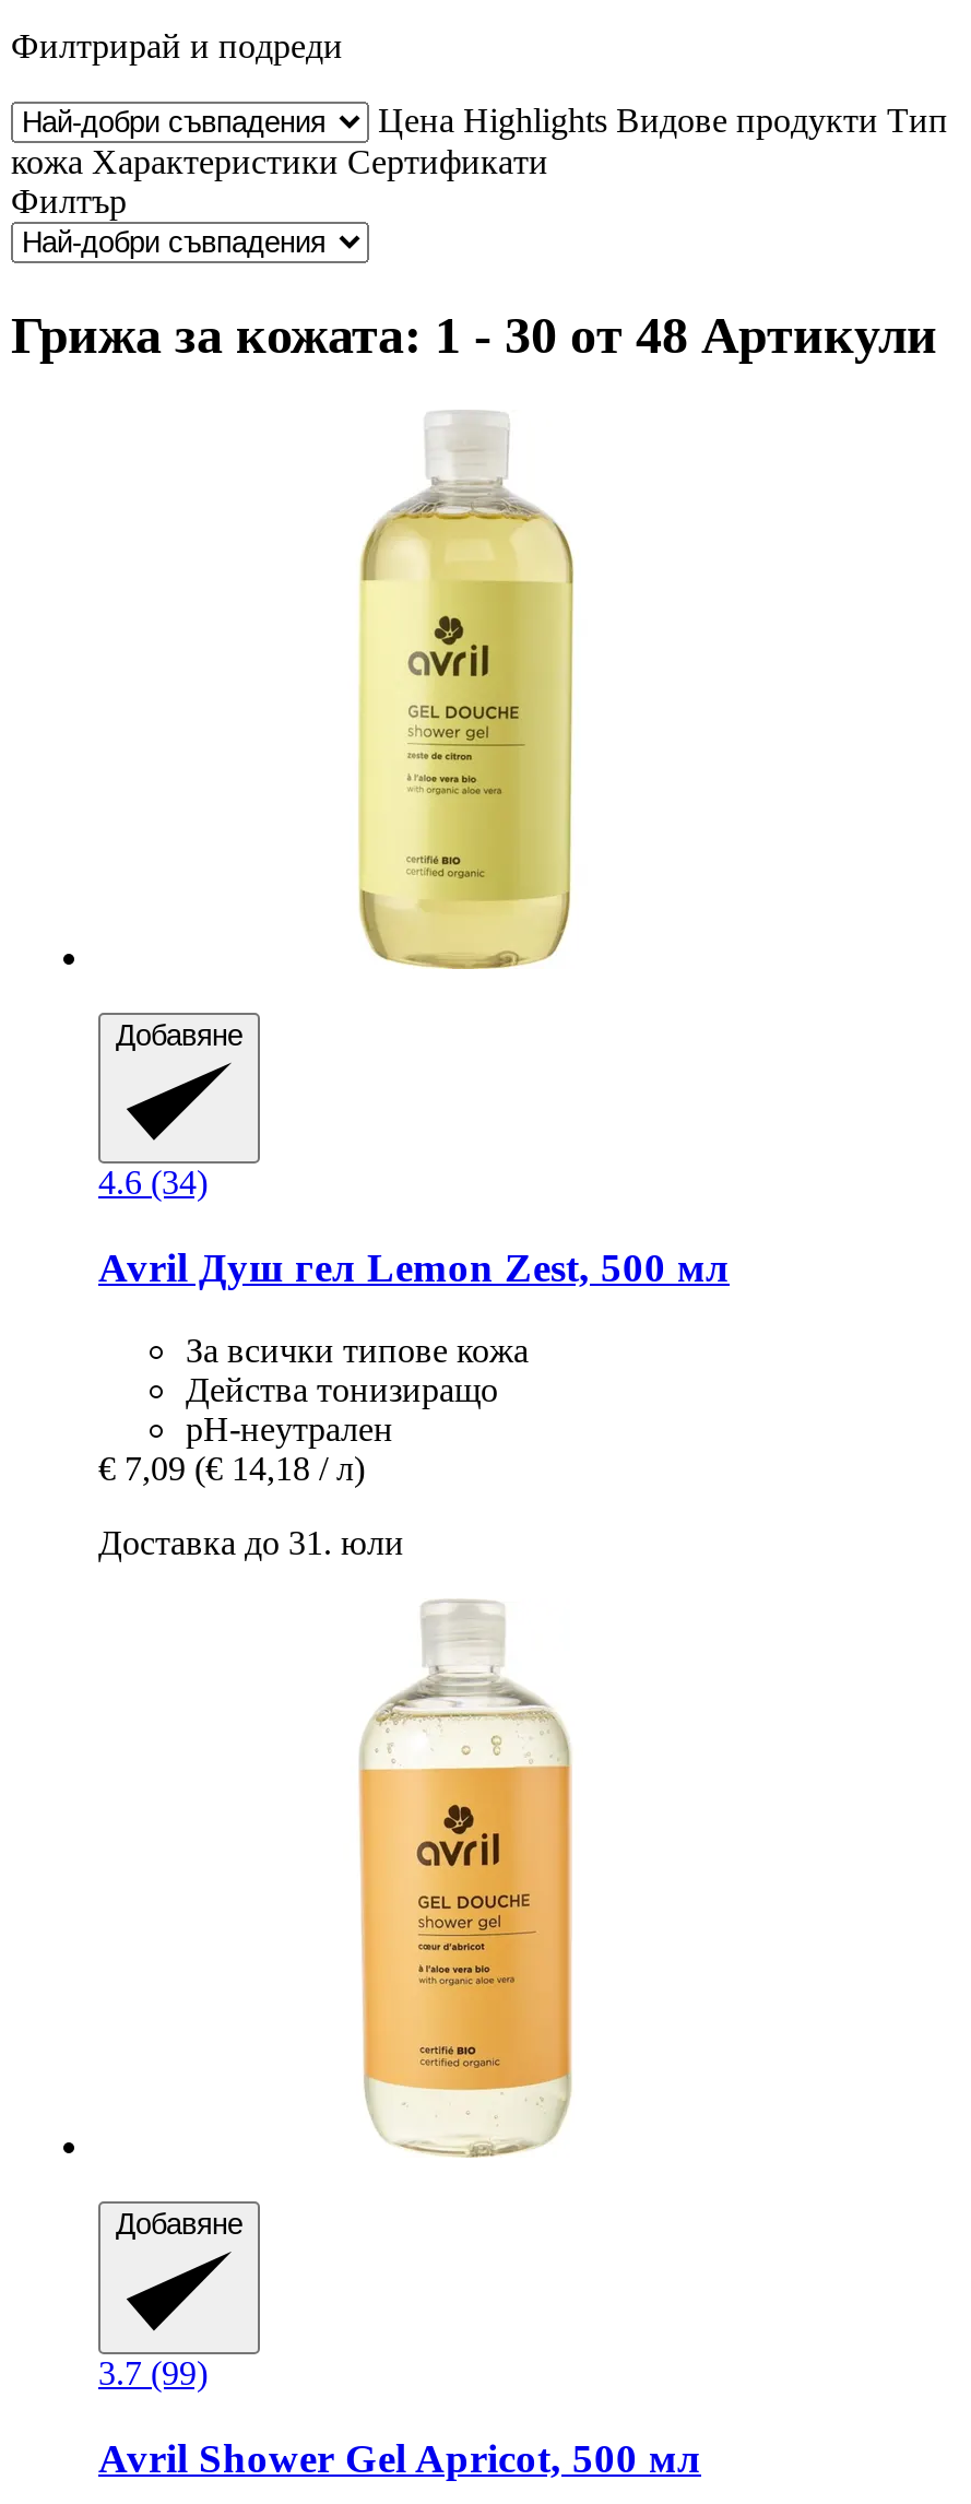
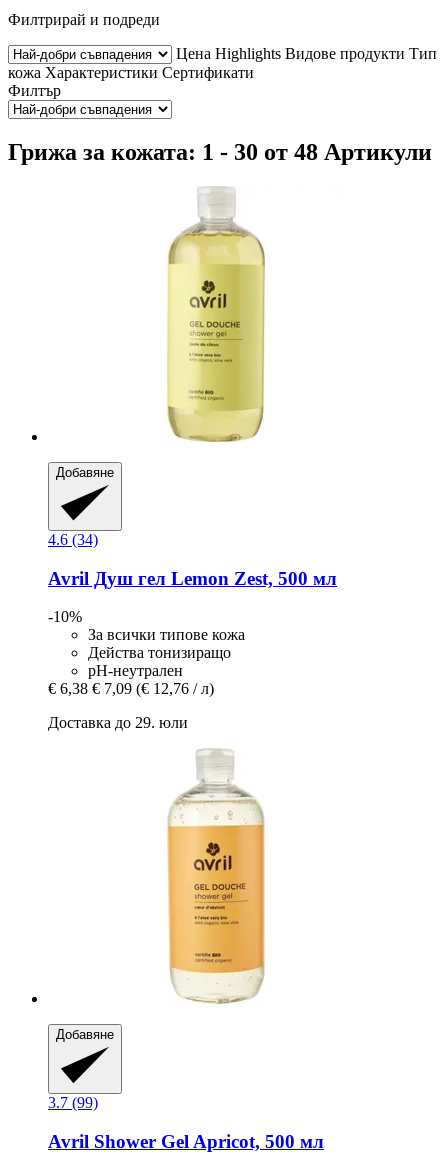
none -> [48,608,82,625] -10%
[98,1451,365,1488] € 7,09 (€ 14,18 / л) -> [48,680,214,697] € 6,38 € 7,09 (€ 12,76 / л)
[98,1525,404,1562] Доставка до 31. юли -> [48,714,188,731] Доставка до 29. юли

